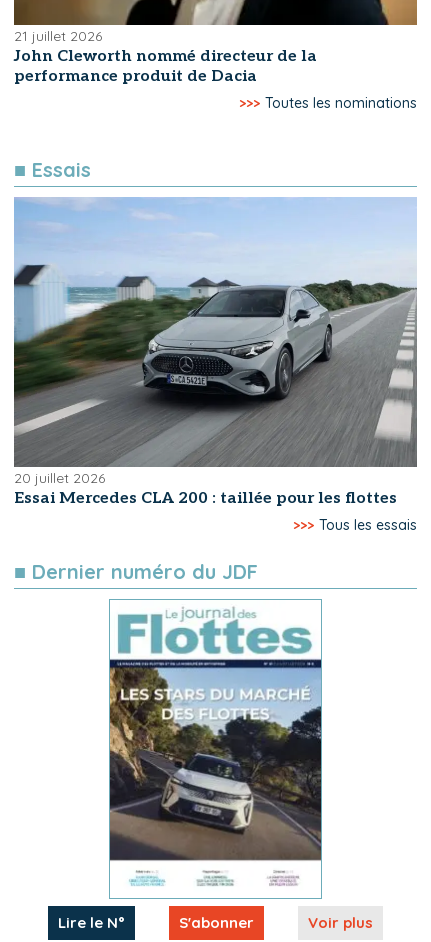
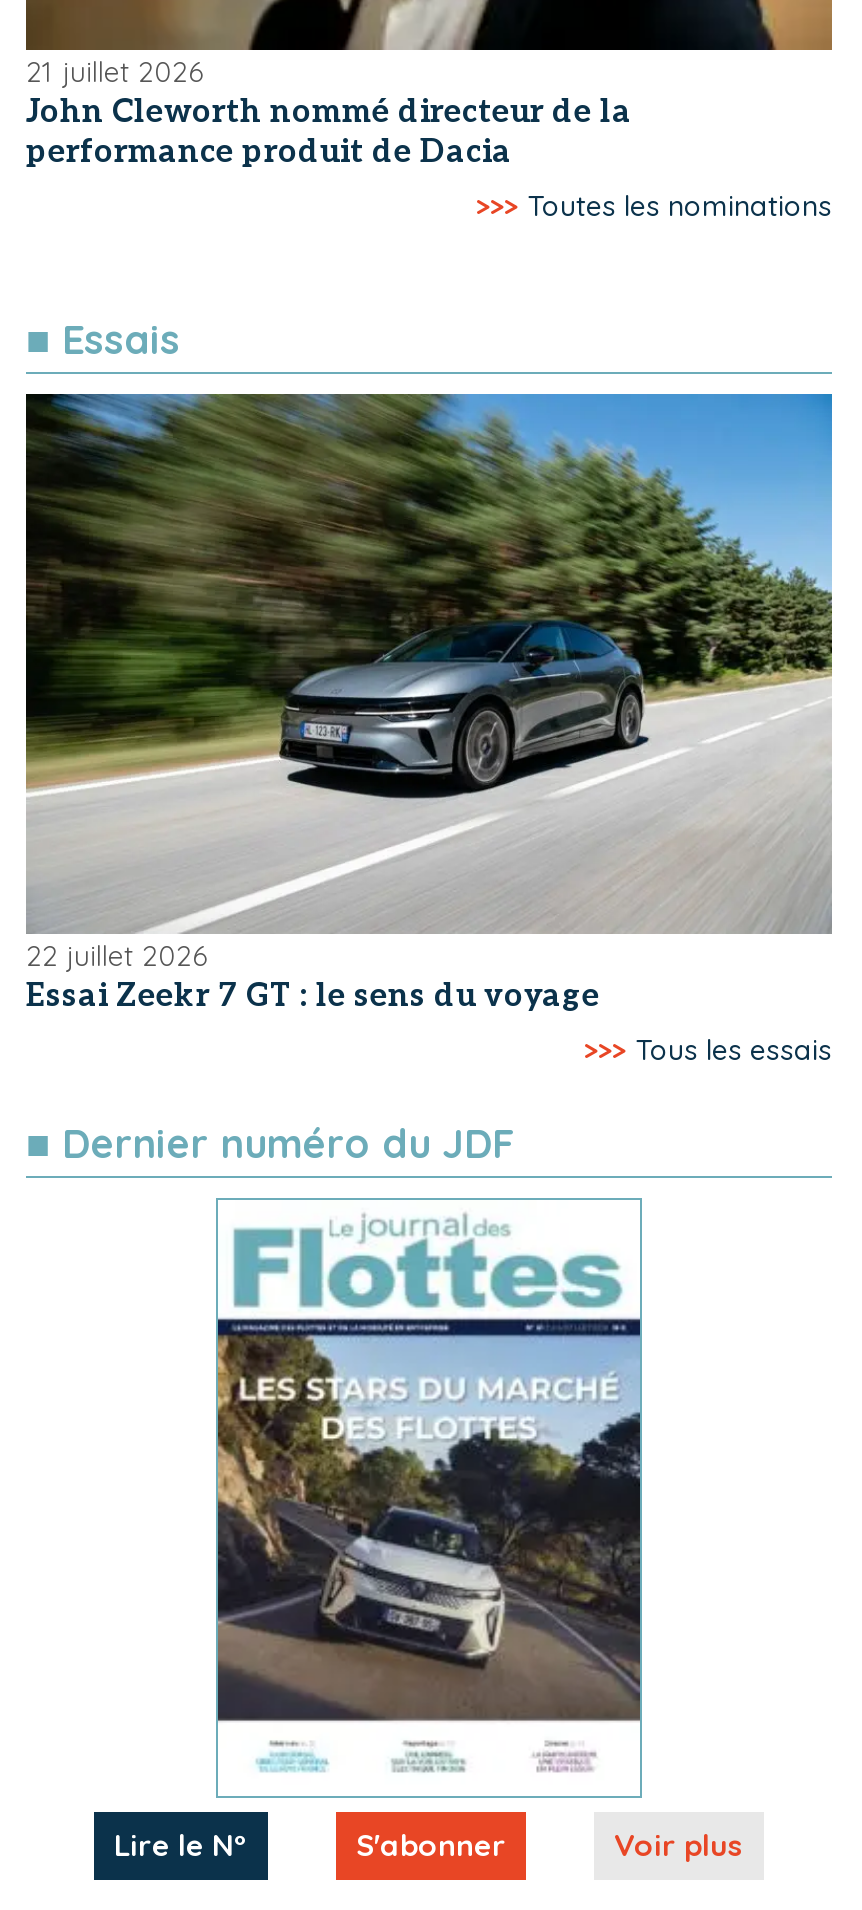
[13,197,417,487] [image] | 20 juillet 2026 -> [24,392,832,974] [image] | 22 juillet 2026
[14,489,397,508] Essai Mercedes CLA 200 : taillée pour les flottes -> [26,978,600,1016] Essai Zeekr 7 GT : le sens du voyage

